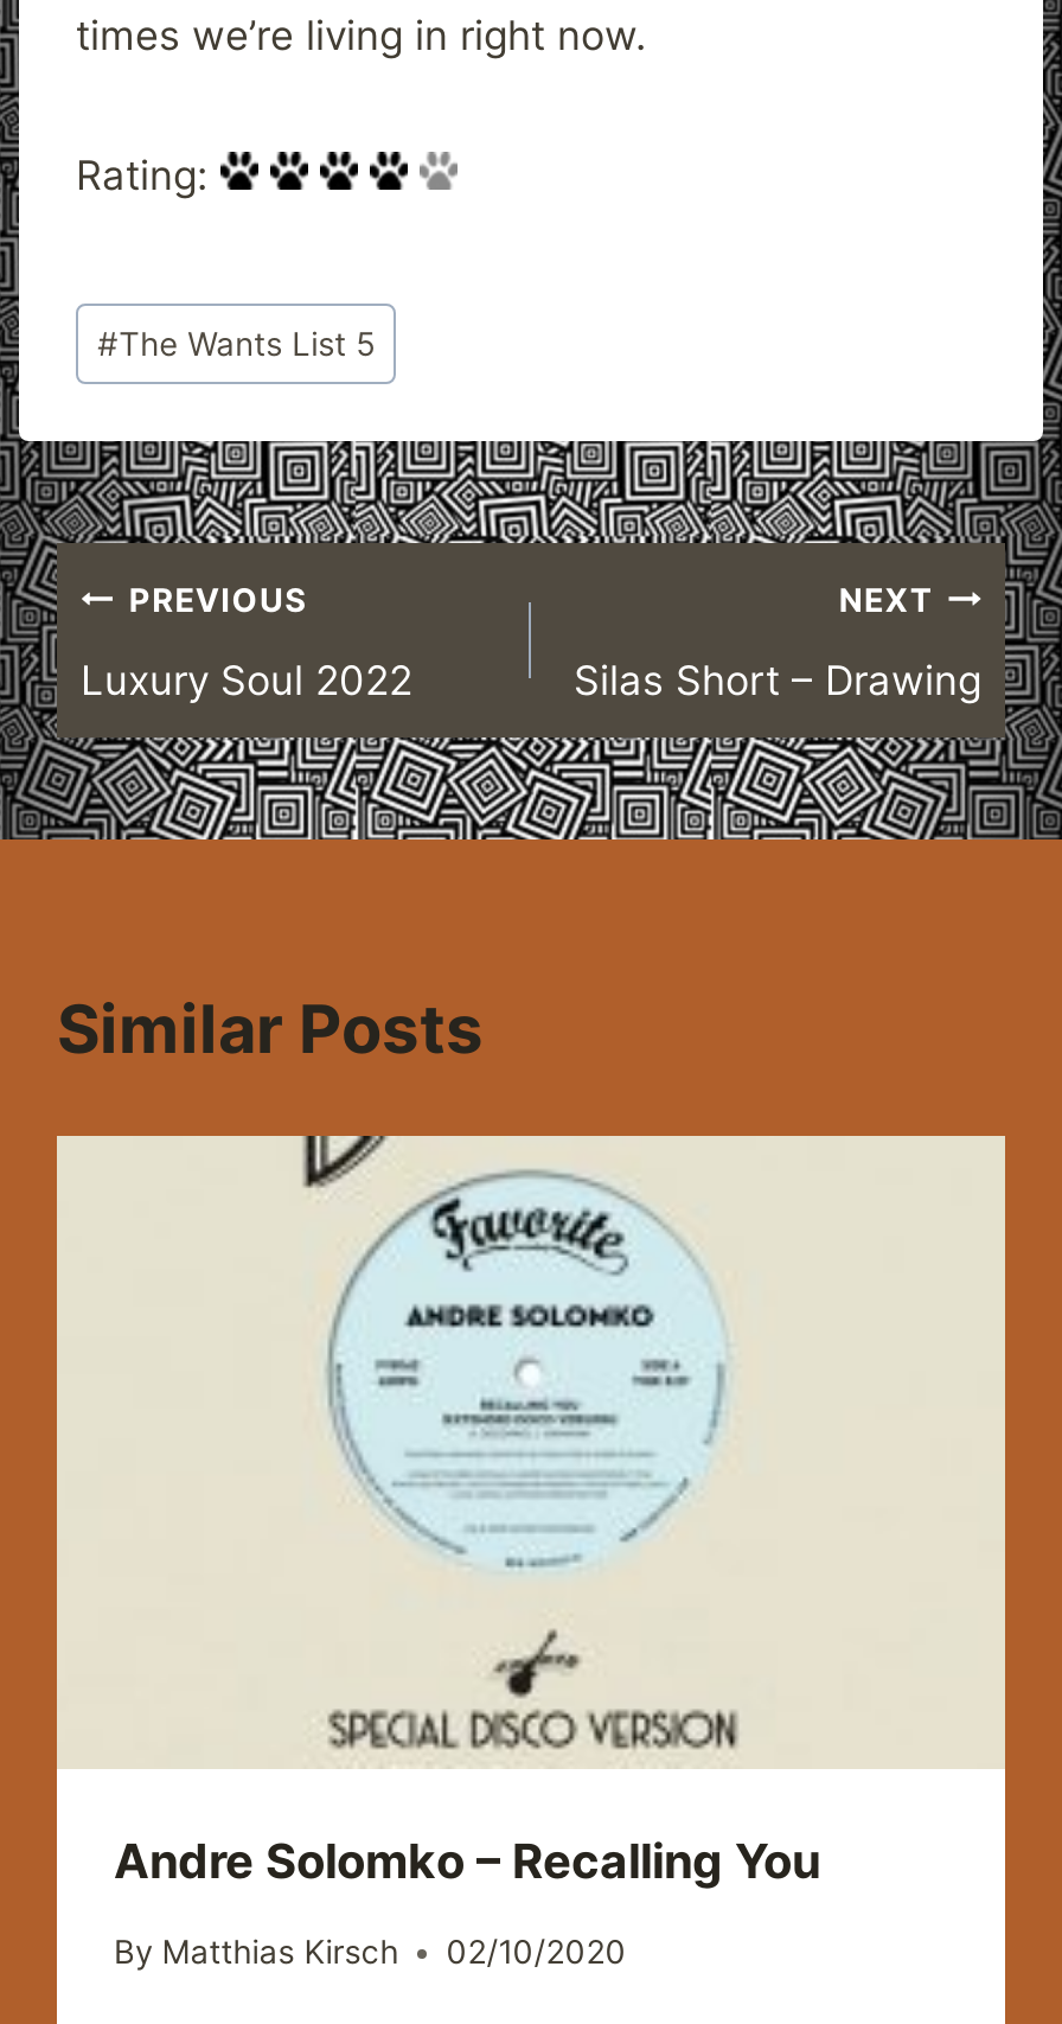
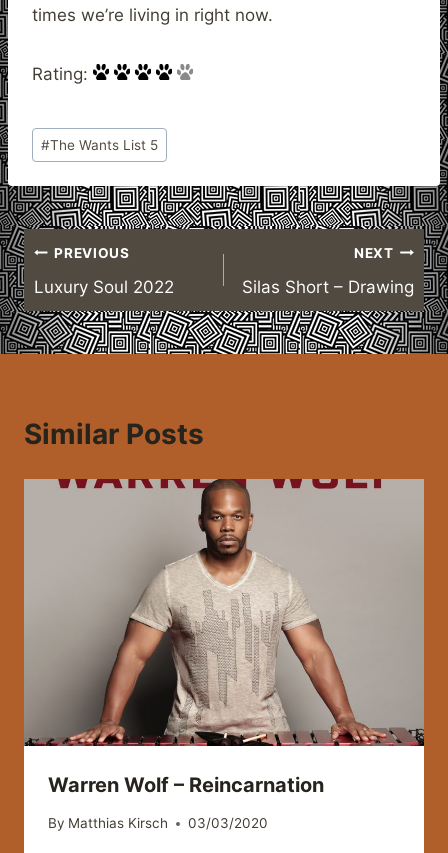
[55,1134,1007,1890] [image] | Andre Solomko – Recalling You -> [24,478,425,797] [image] | Warren Wolf – Reincarnation
[114,1934,626,1972] By Matthias Kirsch 02/10/2020 -> [48,815,268,831] By Matthias Kirsch 03/03/2020

